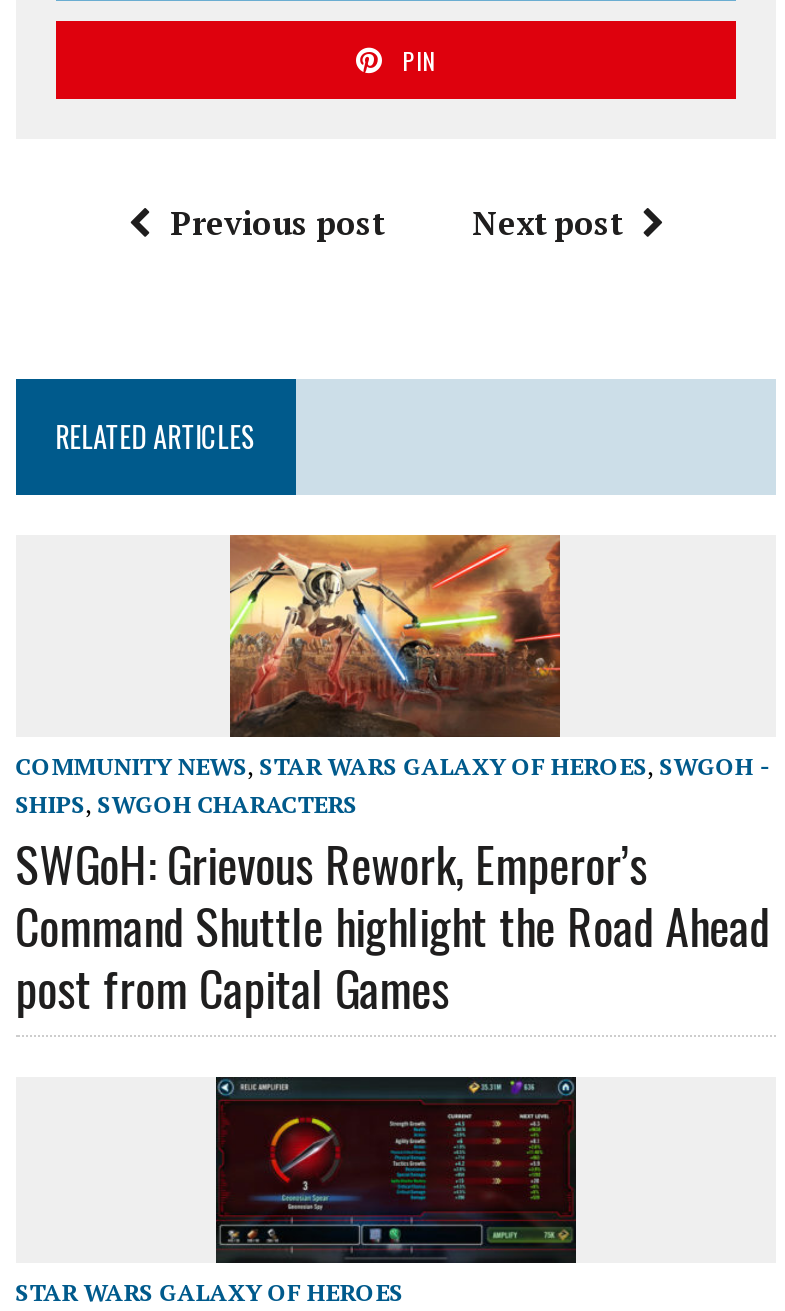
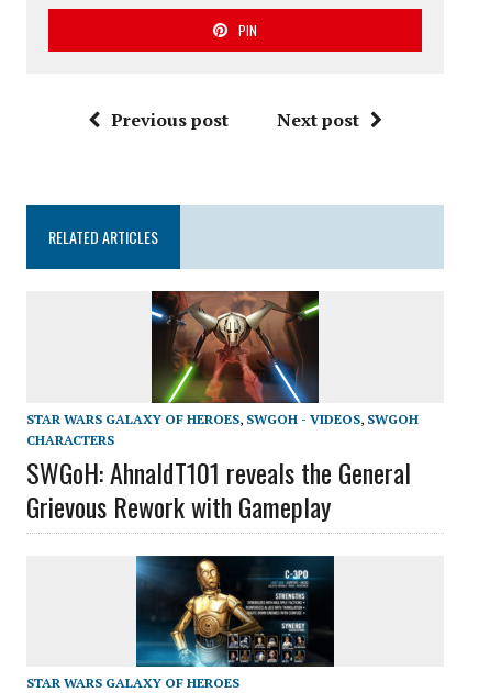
[15,534,769,1023] [image] | COMMUNITY NEWS, STAR WARS GALAXY OF HEROES, SWGOH - | SHIPS, SWGOH CHARACTERS | SWGoH: Grievous Rework, Emperor’s | Command Shuttle highlight the Road Ahead | post from Capital Games -> [26,290,418,526] [image] | STAR WARS GALAXY OF HEROES, SWGOH - VIDEOS, SWGOH | CHARACTERS | SWGoH: AhnaldT101 reveals the General | Grievous Rework with Gameplay
[214,1062,576,1266] [image] -> [135,555,335,668] [image]

